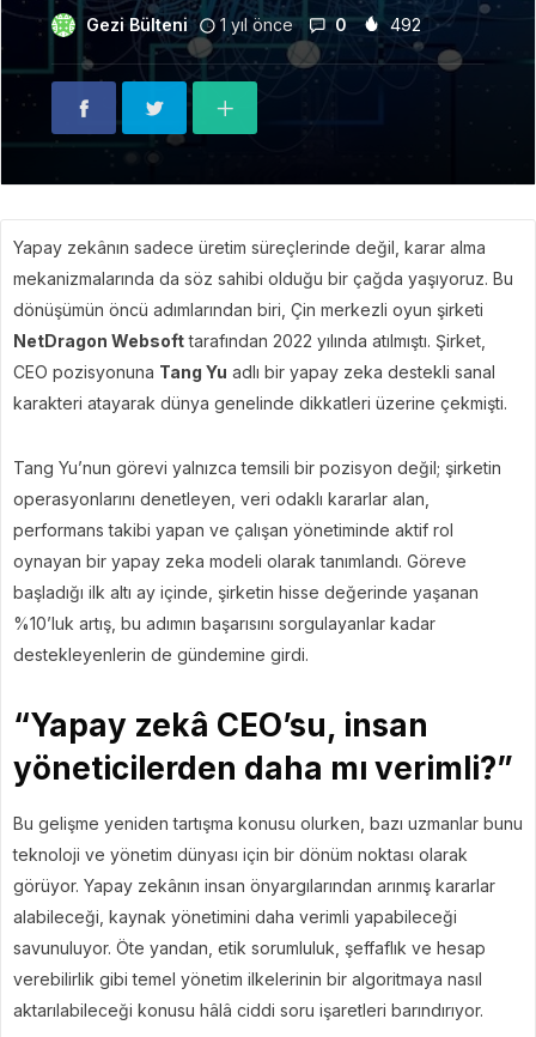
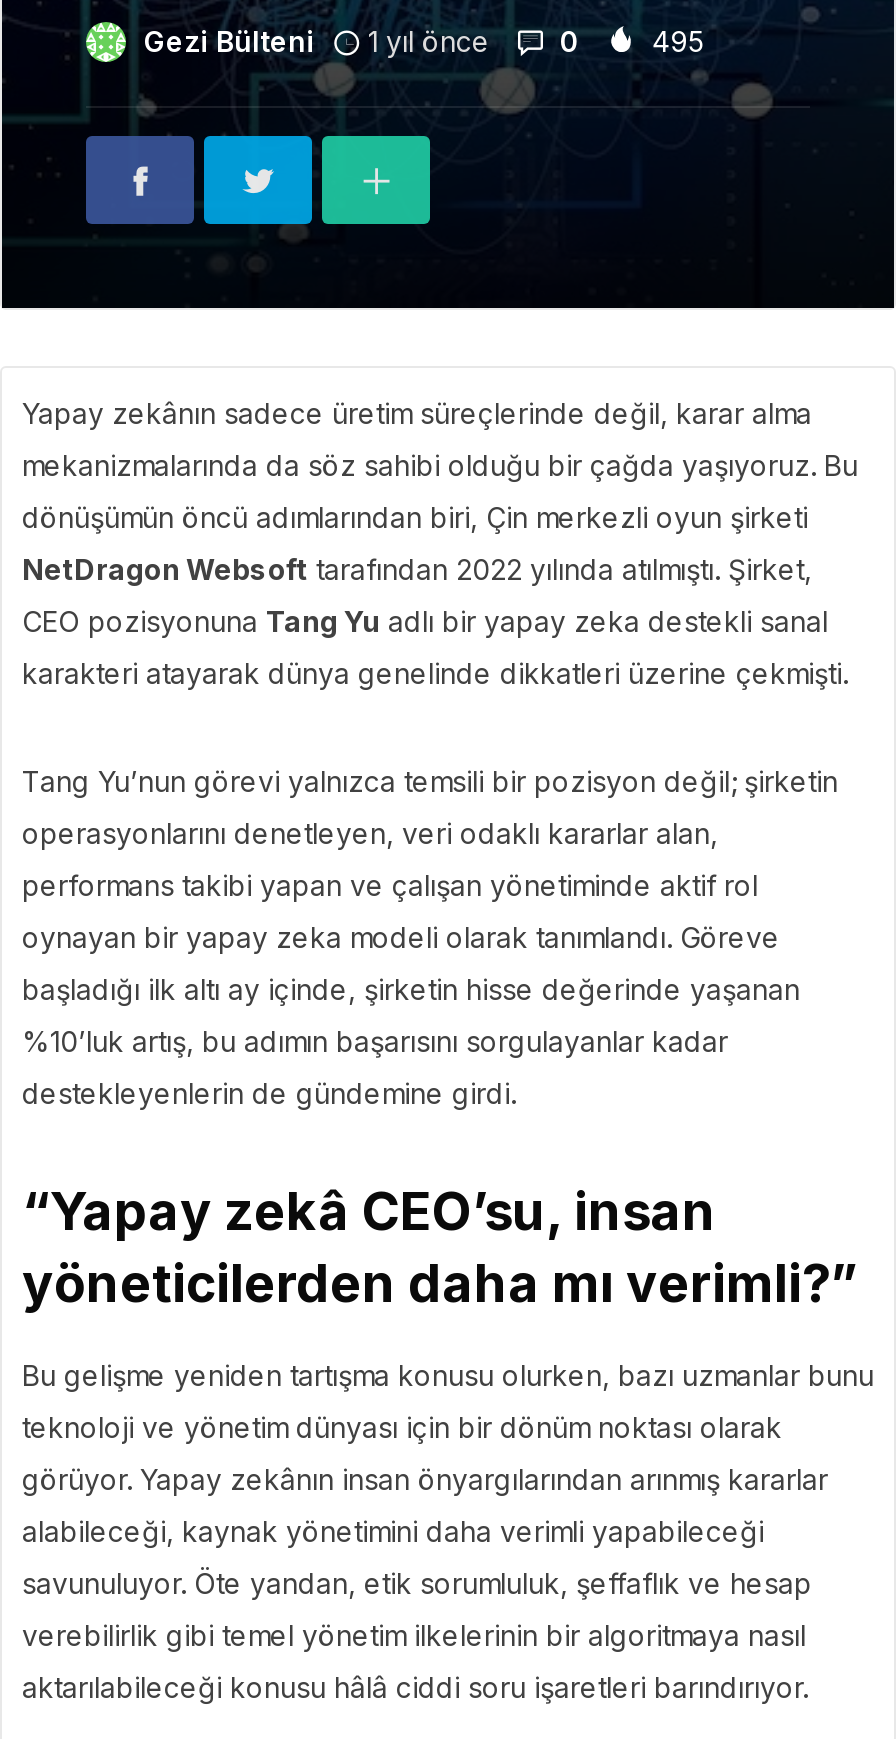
[335,14,421,35] 0 492 -> [560,24,704,58] 0 495

